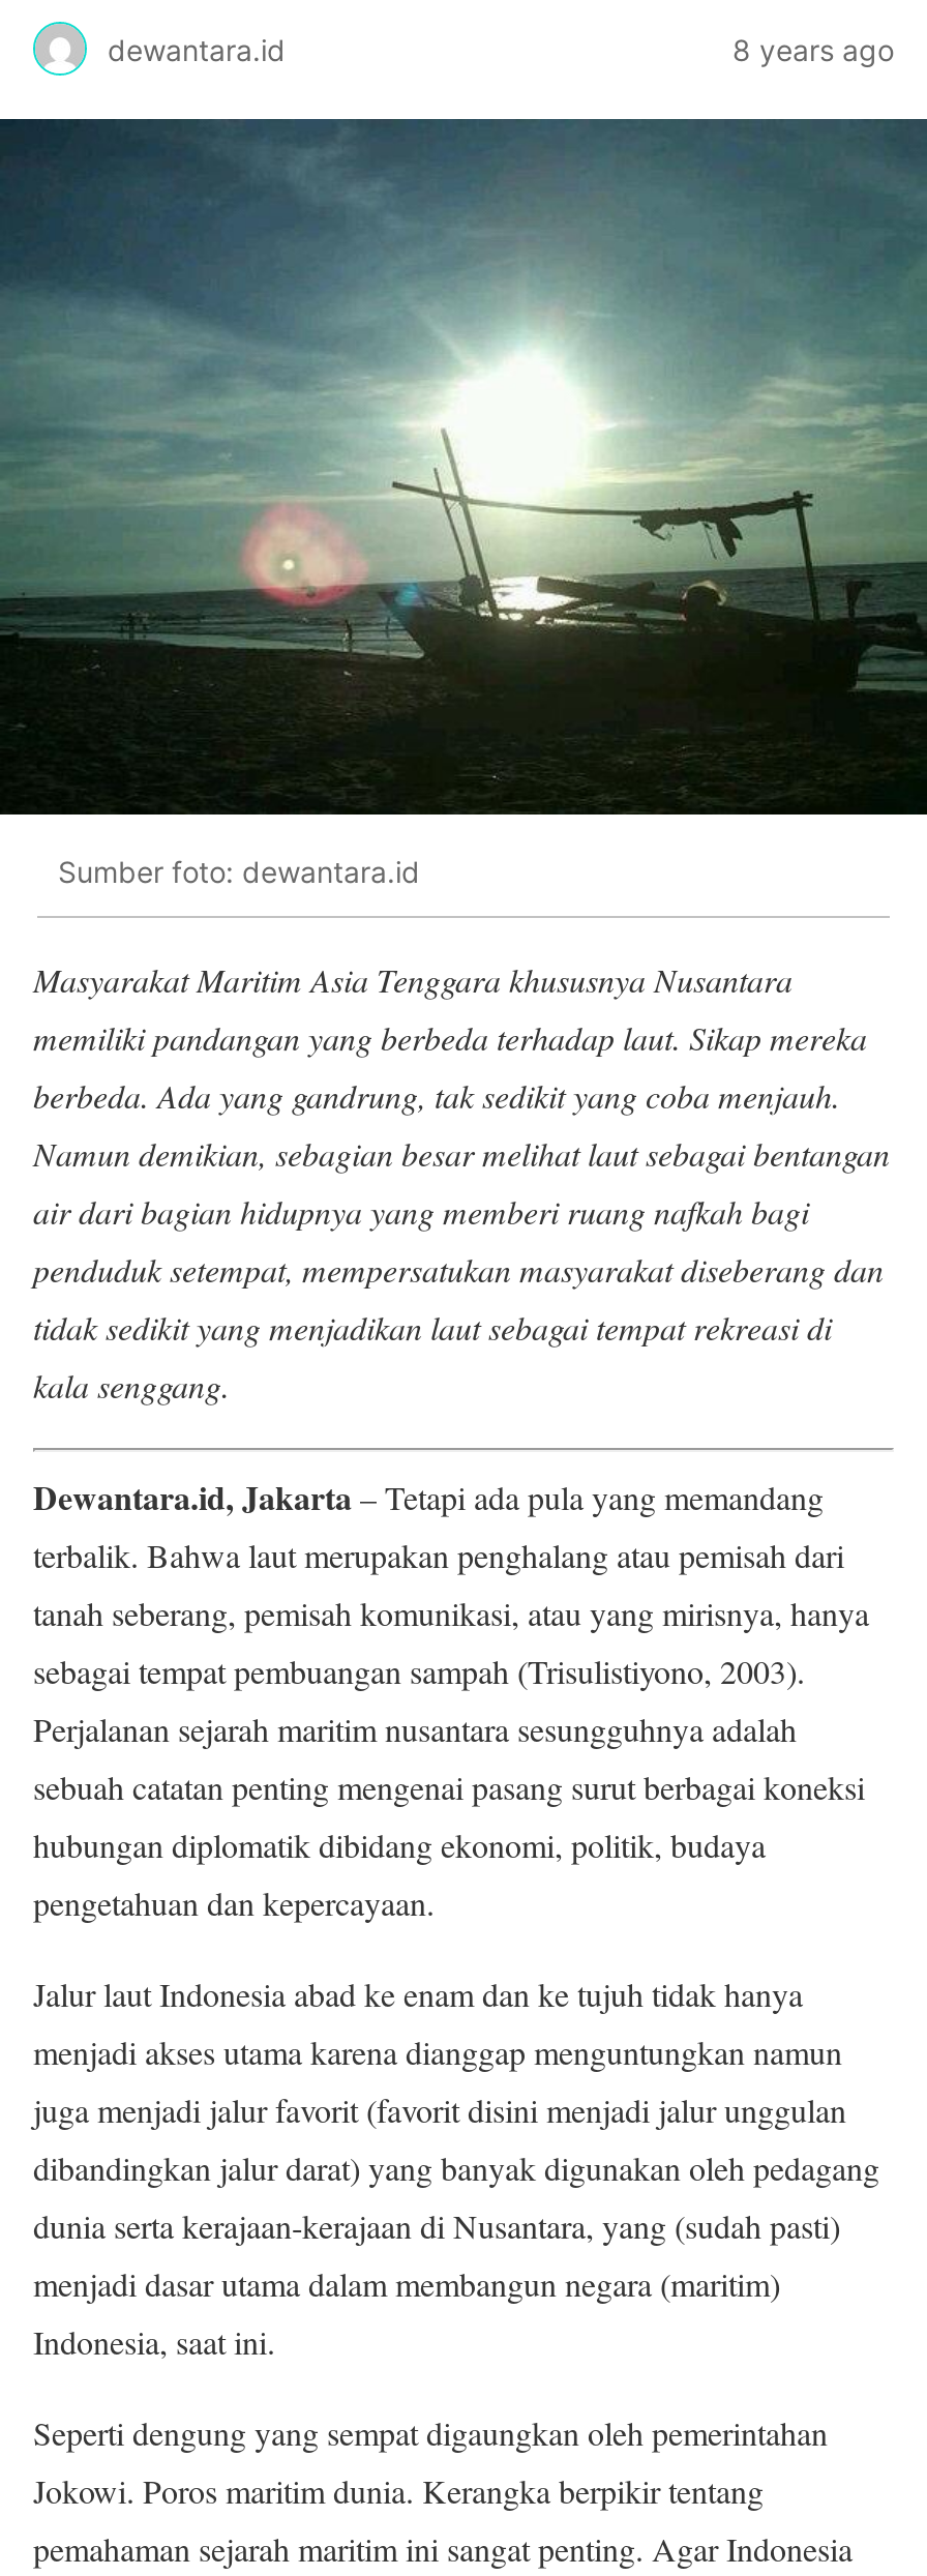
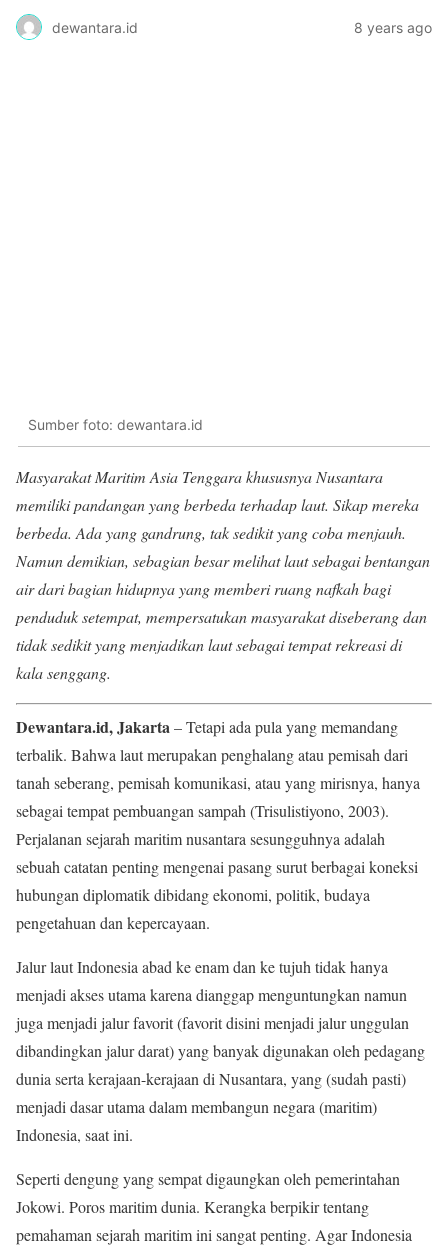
[6,117,921,817] [image] -> none

